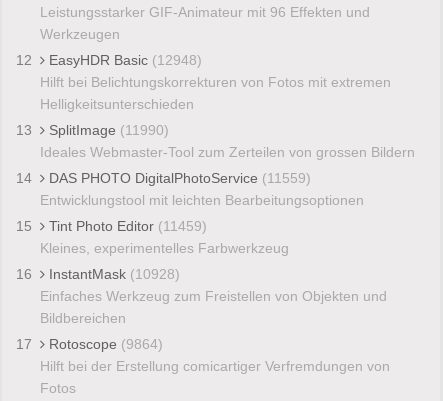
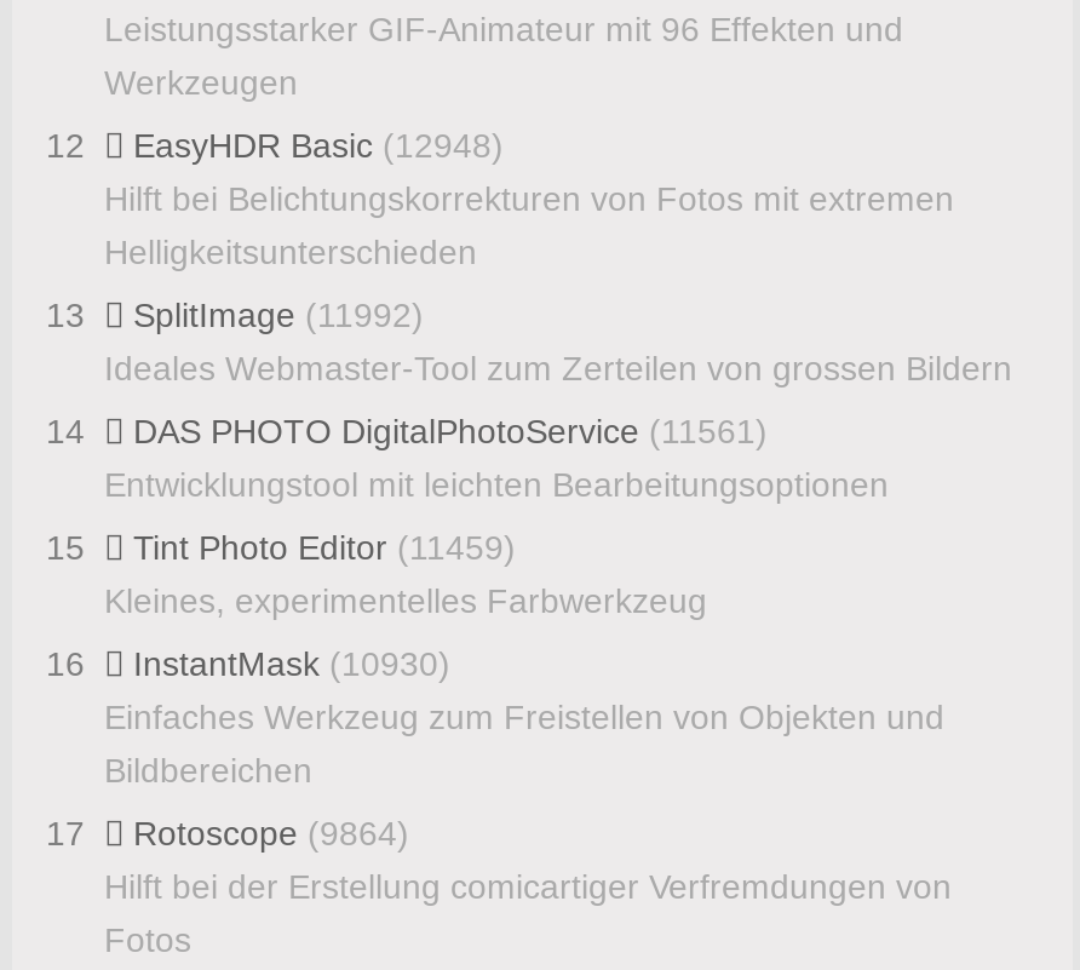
[16,122,169,138] 13 SplitImage (11990) -> [46,295,424,334] 13 SplitImage (11992)
[45,170,311,186] DAS PHOTO DigitalPhotoService (11559) -> [123,411,767,450] DAS PHOTO DigitalPhotoService (11561)
[16,266,180,282] 16 InstantMask (10928) -> [46,644,450,683] 16 InstantMask (10930)

